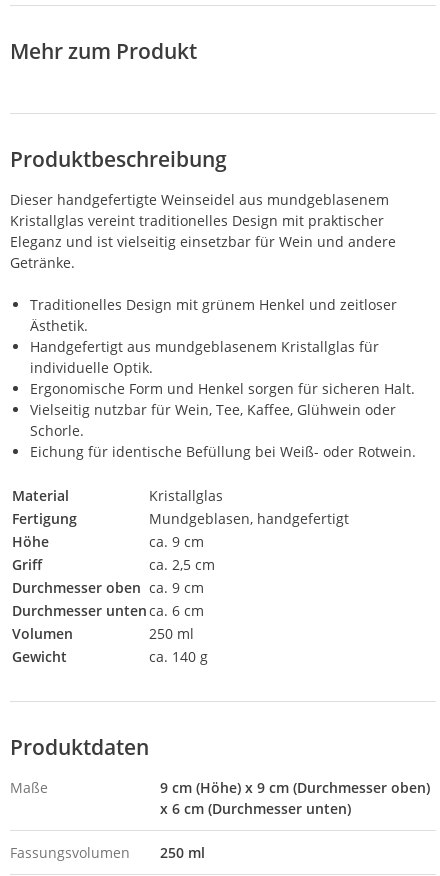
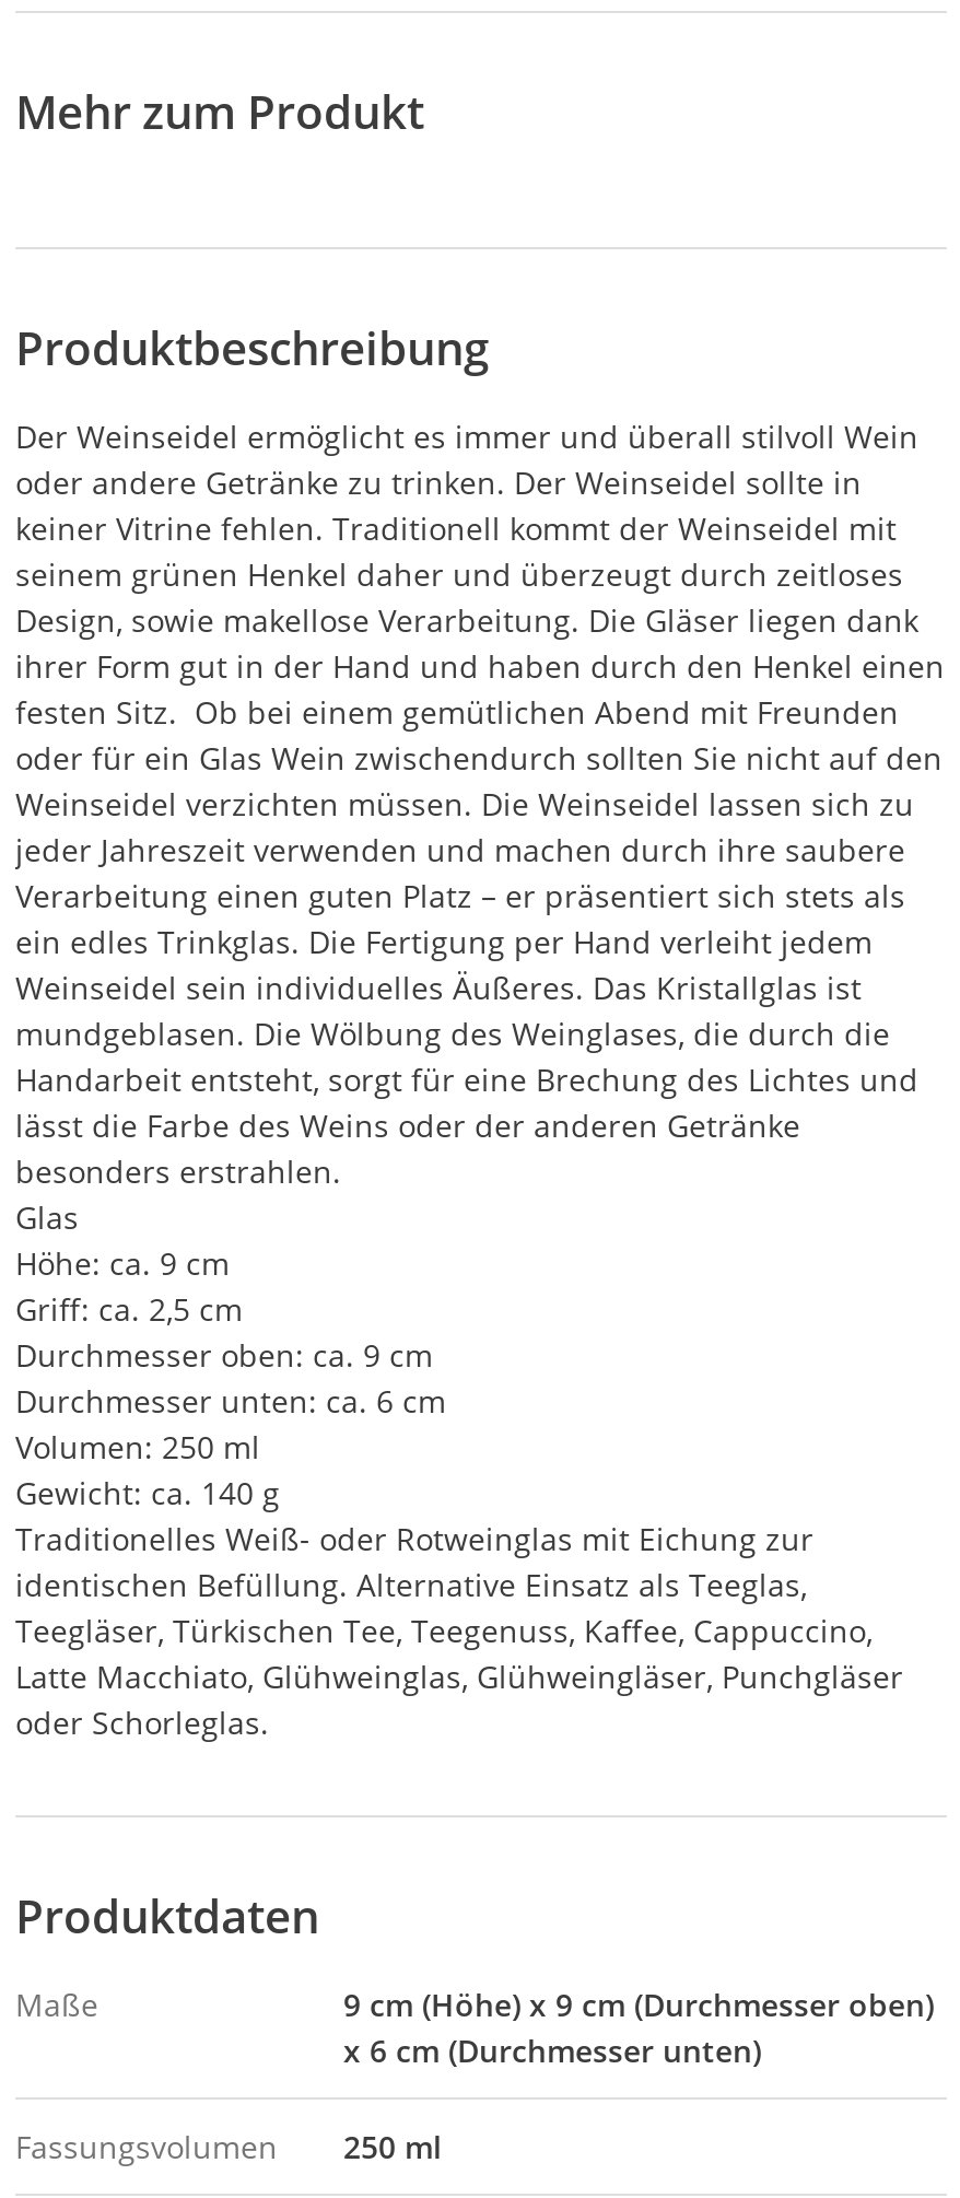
[10,190,416,666] Dieser handgefertigte Weinseidel aus mundgeblasenem | Kristallglas vereint traditionelles Design mit praktischer | Eleganz und ist vielseitig einsetzbar für Wein und andere | Getränke. | Traditionelles Design mit grünem Henkel und zeitloser | Ästhetik. | Handgefertigt aus mundgeblasenem Kristallglas für | individuelle Optik. | Ergonomische Form und Henkel sorgen für sicheren Halt. | Vielseitig nutzbar für Wein, Tee, Kaffee, Glühwein oder | Schorle. | Eichung für identische Befüllung bei Weiß- oder Rotwein. | Material | Kristallglas | Fertigung | Mundgeblasen, handgefertigt | Höhe | ca. 9 cm | Griff | ca. 2,5 cm | Durchmesser oben ca. 9 cm | Durchmesser unten ca. 6 cm | Volumen | 250 ml | Gewicht | ca. 140 g -> [15,415,945,1743] Der Weinseidel ermöglicht es immer und überall stilvoll Wein | oder andere Getränke zu trinken. Der Weinseidel sollte in | keiner Vitrine fehlen. Traditionell kommt der Weinseidel mit | seinem grünen Henkel daher und überzeugt durch zeitloses | Design, sowie makellose Verarbeitung. Die Gläser liegen dank | ihrer Form gut in der Hand und haben durch den Henkel einen | festen Sitz. Ob bei einem gemütlichen Abend mit Freunden | oder für ein Glas Wein zwischendurch sollten Sie nicht auf den | Weinseidel verzichten müssen. Die Weinseidel lassen sich zu | jeder Jahreszeit verwenden und machen durch ihre saubere | Verarbeitung einen guten Platz – er präsentiert sich stets als | ein edles Trinkglas. Die Fertigung per Hand verleiht jedem | Weinseidel sein individuelles Äußeres. Das Kristallglas ist | mundgeblasen. Die Wölbung des Weinglases, die durch die | Handarbeit entsteht, sorgt für eine Brechung des Lichtes und | lässt die Farbe des Weins oder der anderen Getränke | besonders erstrahlen. | Glas | Höhe: ca. 9 cm | Griff: ca. 2,5 cm | Durchmesser oben: ca. 9 cm | Durchmesser unten: ca. 6 cm | Volumen: 250 ml | Gewicht: ca. 140 g | Traditionelles Weiß- oder Rotweinglas mit Eichung zur | identischen Befüllung. Alternative Einsatz als Teeglas, | Teegläser, Türkischen Tee, Teegenuss, Kaffee, Cappuccino, | Latte Macchiato, Glühweinglas, Glühweingläser, Punchgläser | oder Schorleglas.

